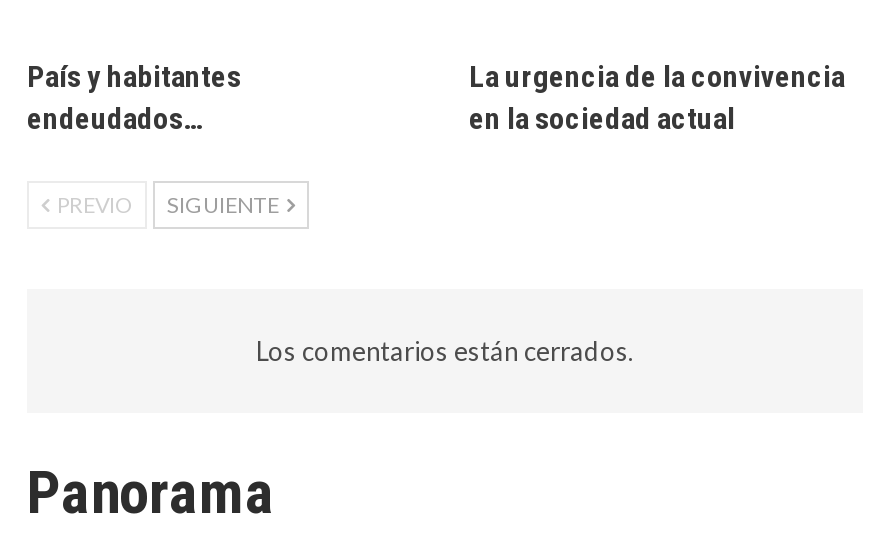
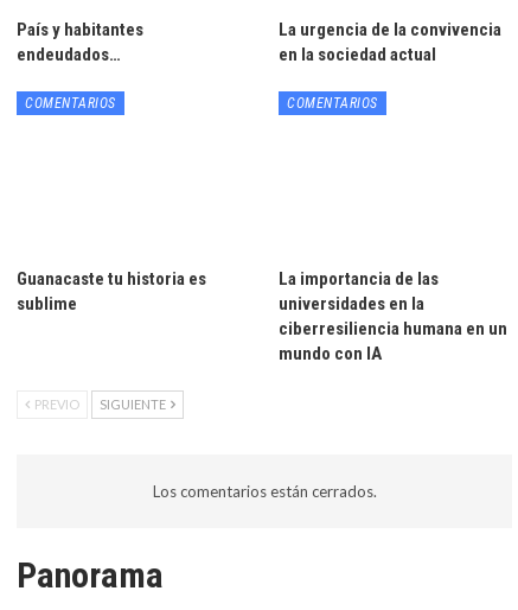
none -> [17,268,206,314] Guanacaste tu historia es | sublime
none -> [25,95,116,111] COMENTARIOS
none -> [279,268,507,364] La importancia de las | universidades en la | ciberresiliencia humana en un | mundo con IA
none -> [287,95,378,111] COMENTARIOS

